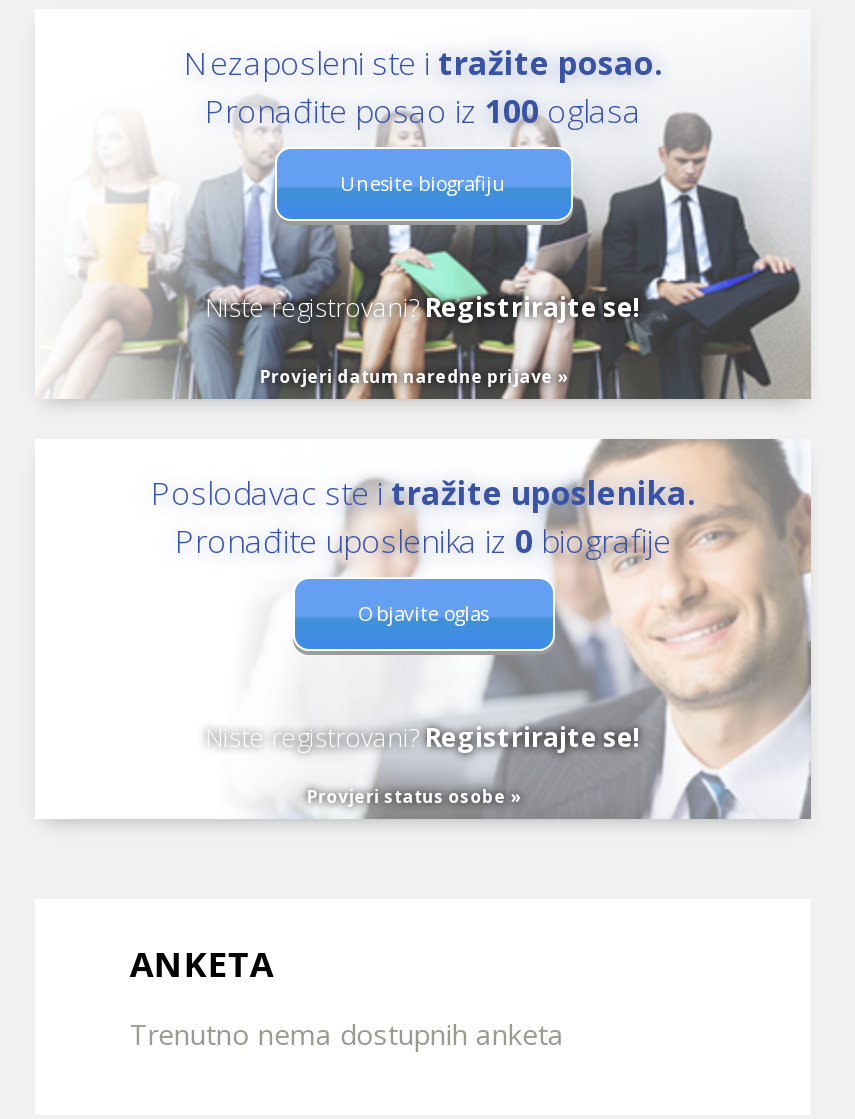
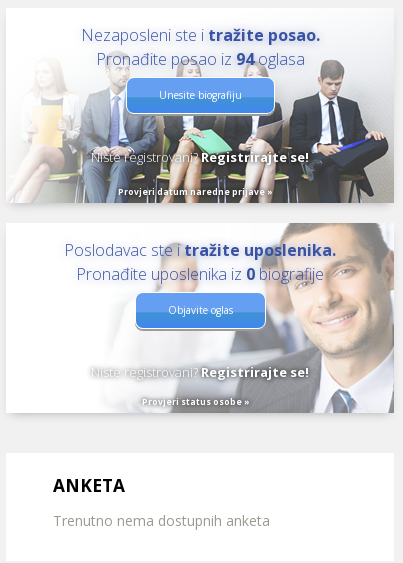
[205,89,641,133] Pronađite posao iz 100 oglasa -> [95,48,304,70] Pronađite posao iz 94 oglasa

